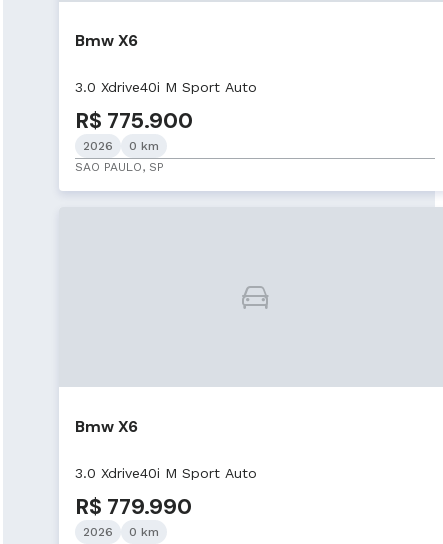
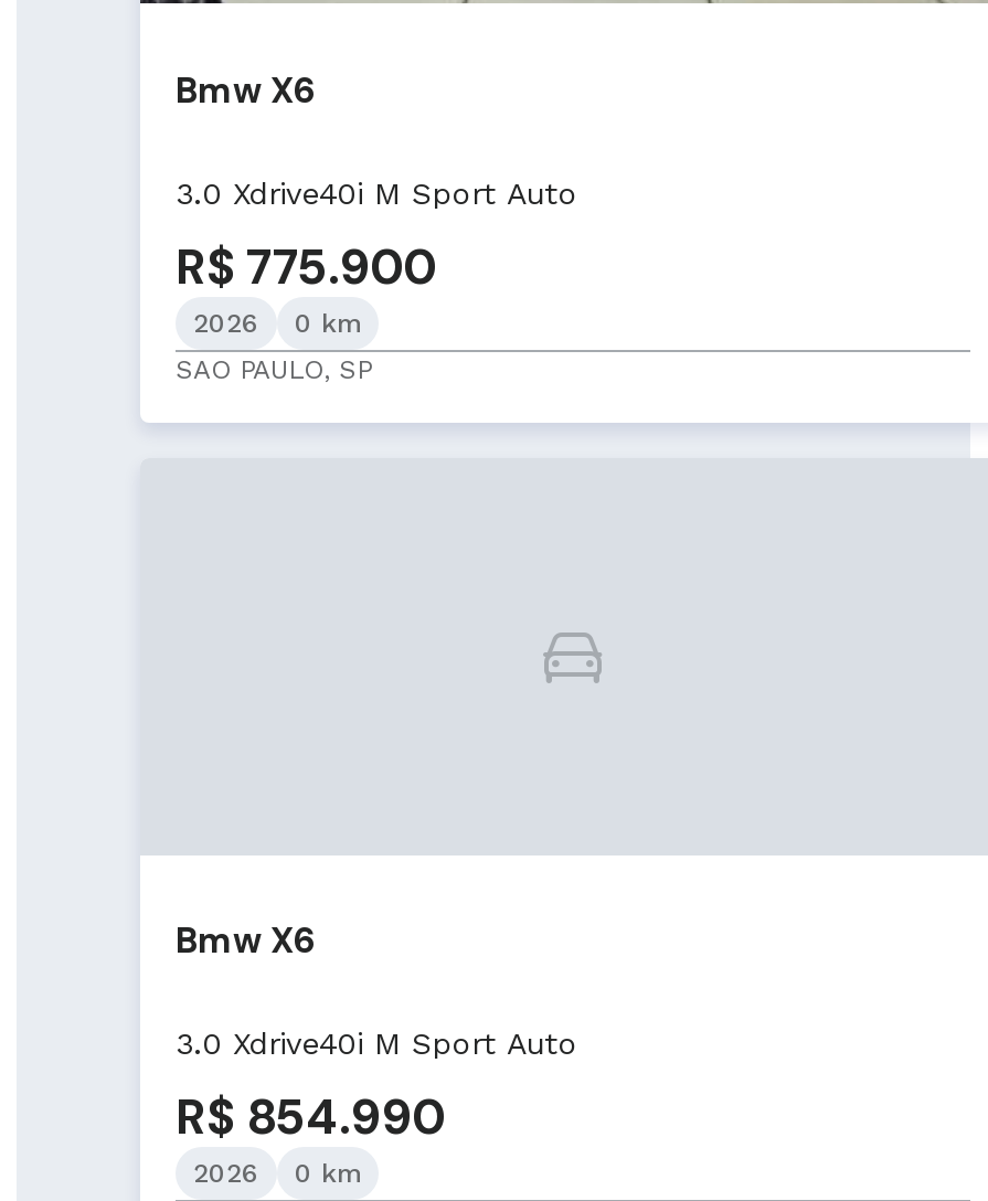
[75,492,192,521] R$ 779.990 -> [176,1086,445,1150] R$ 854.990

